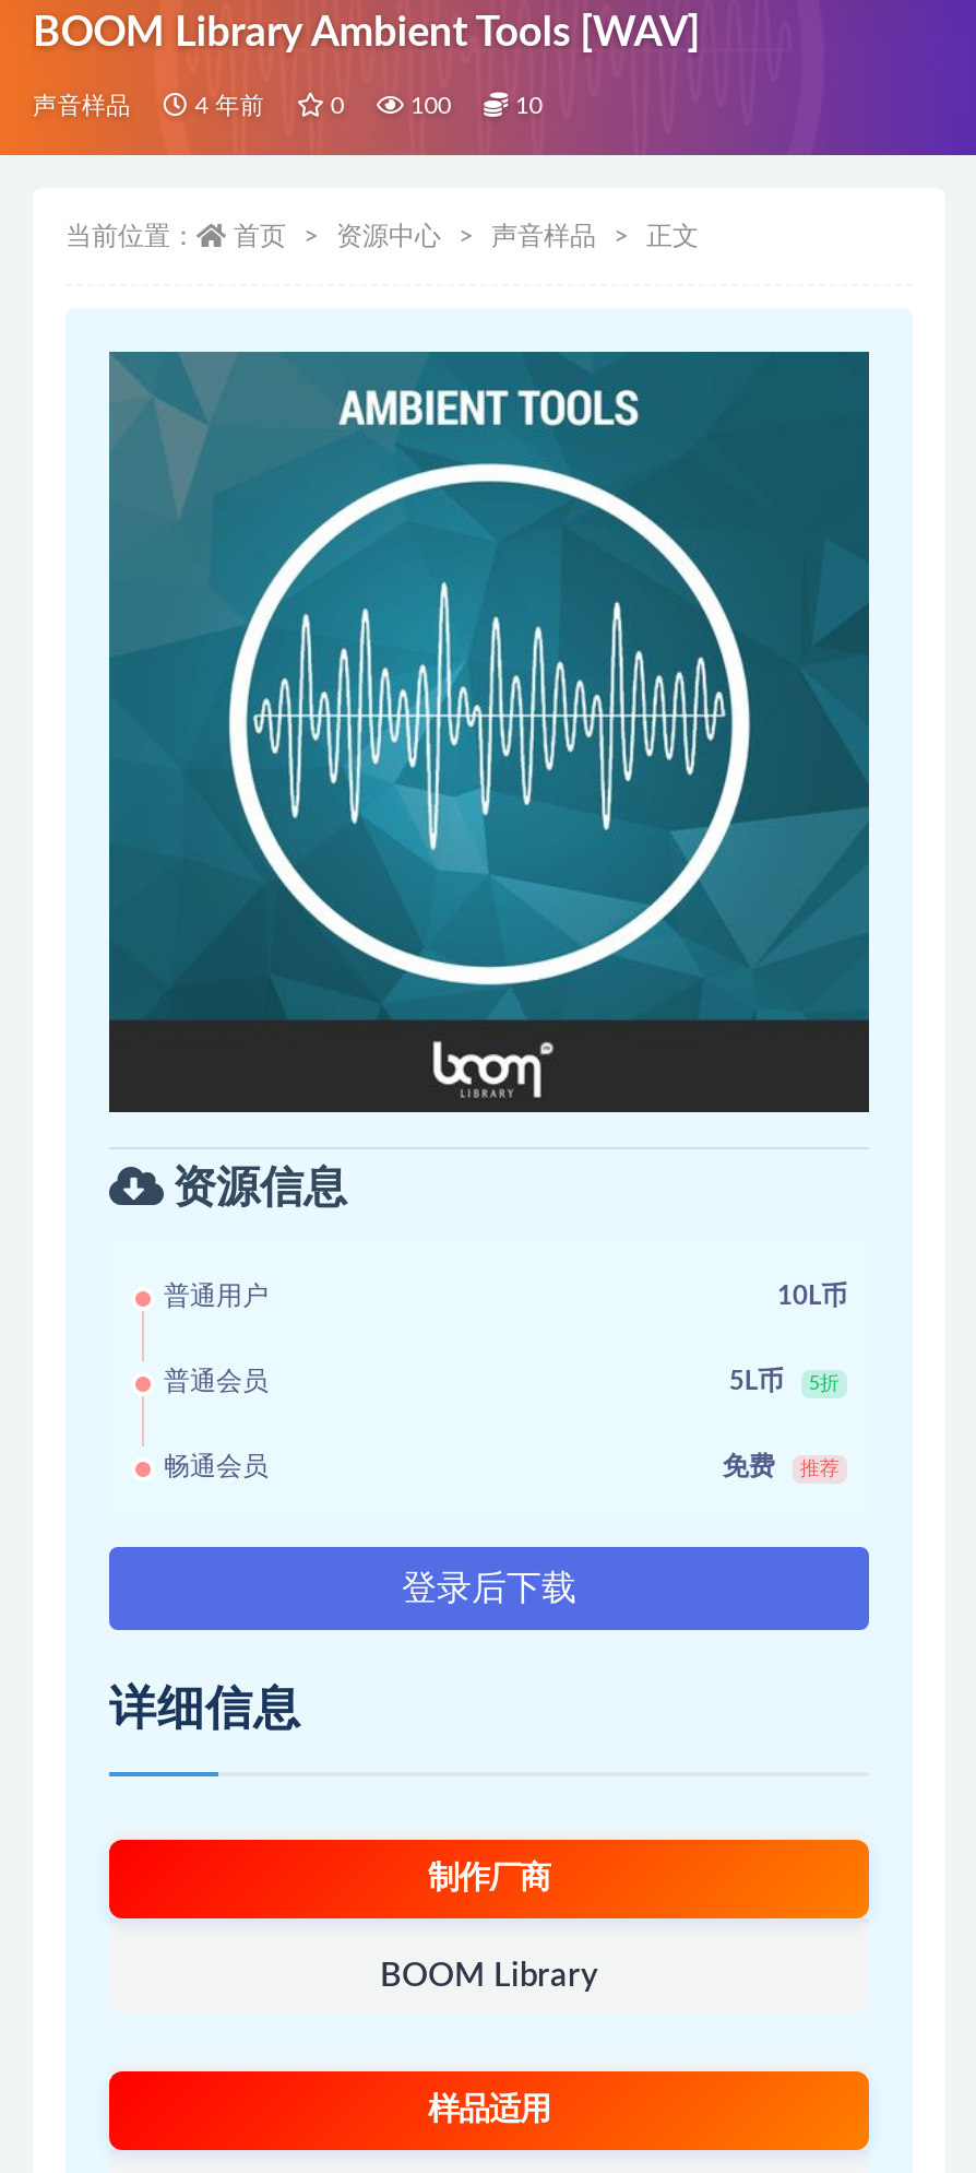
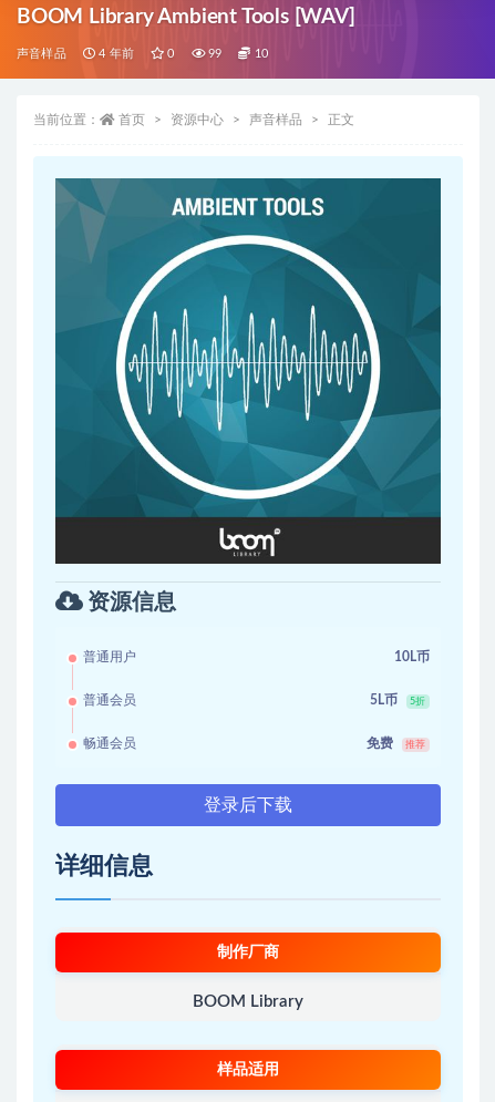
[404,94,451,118] 100 -> [205,48,222,60] 99

